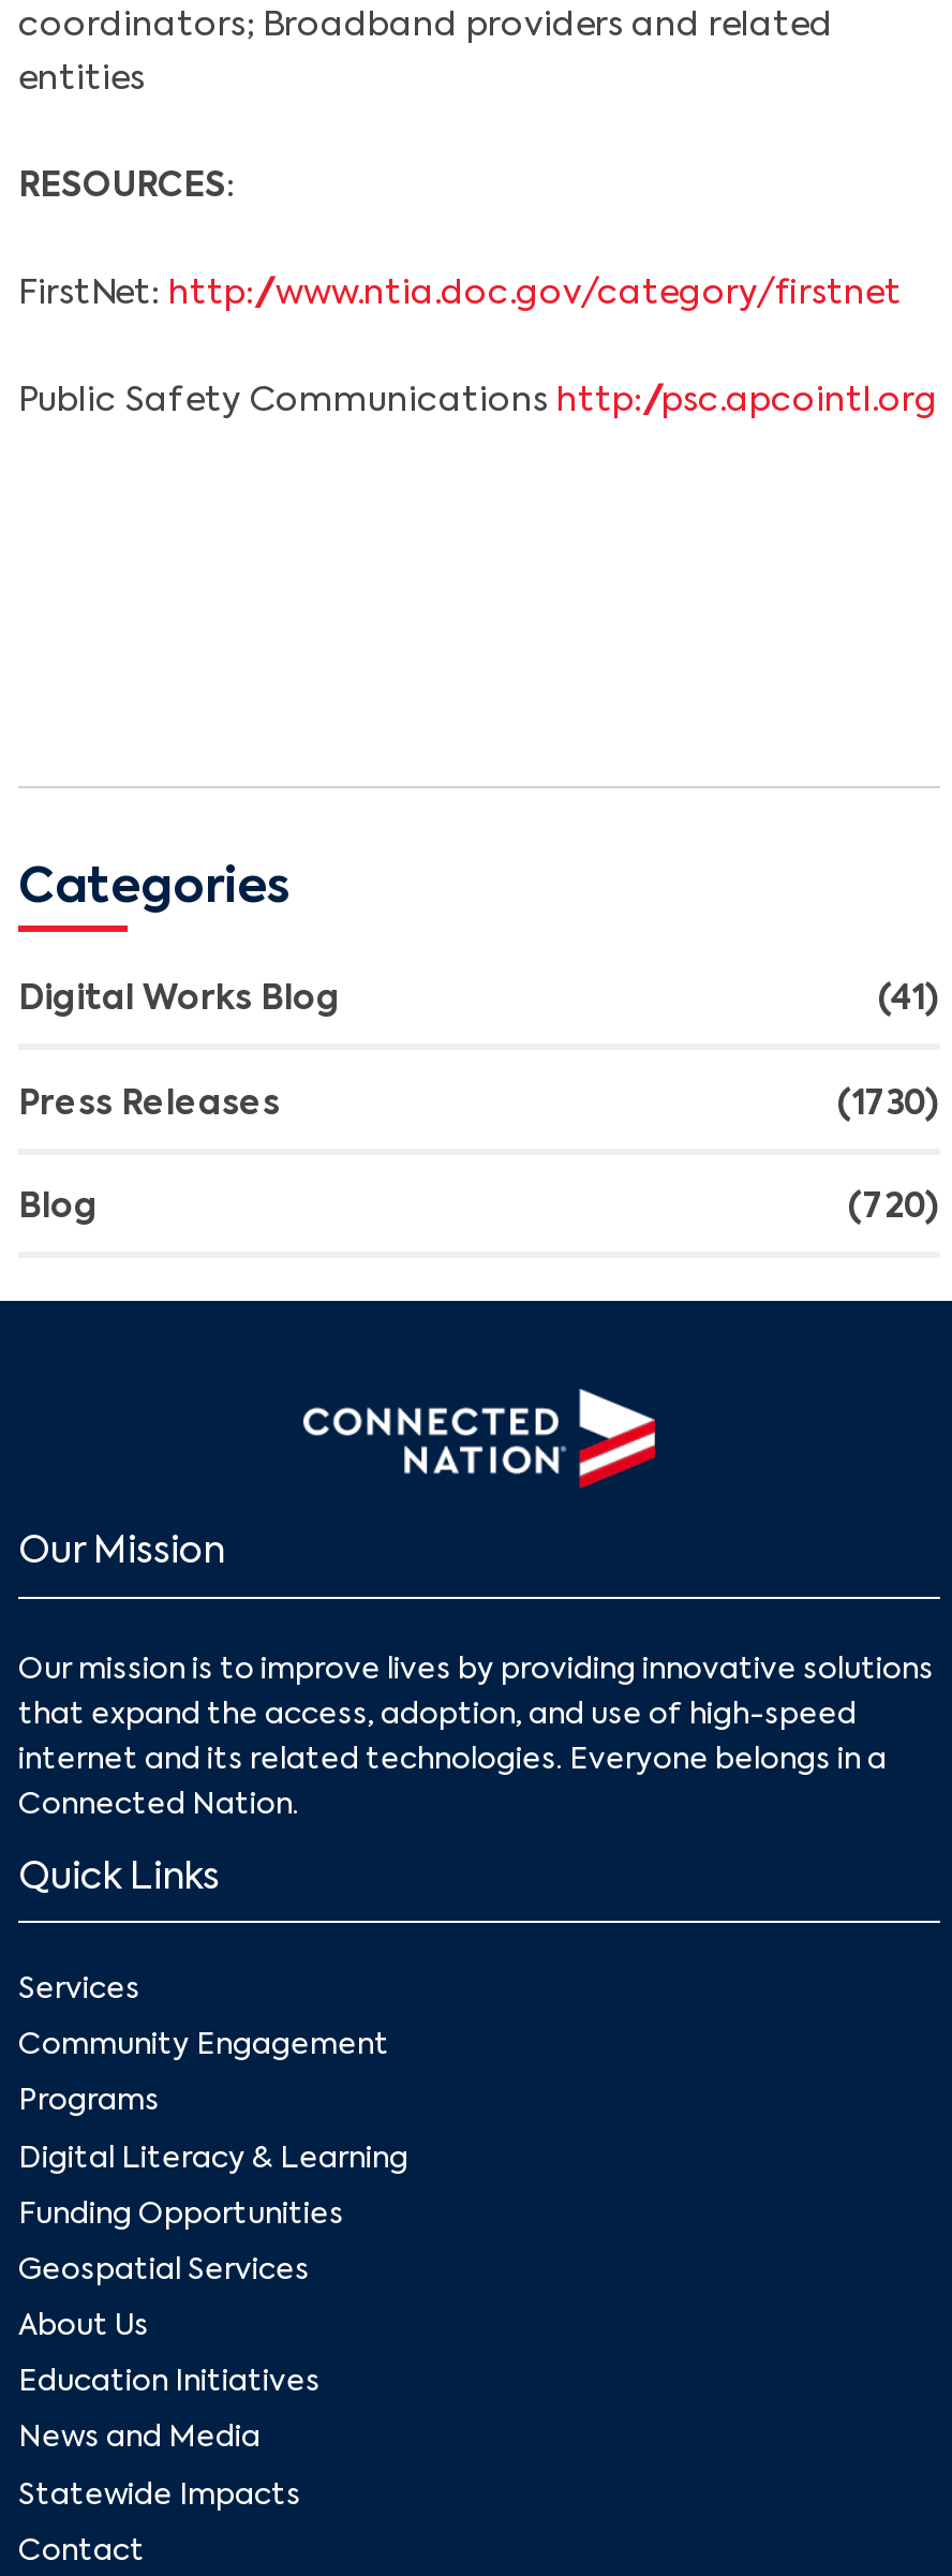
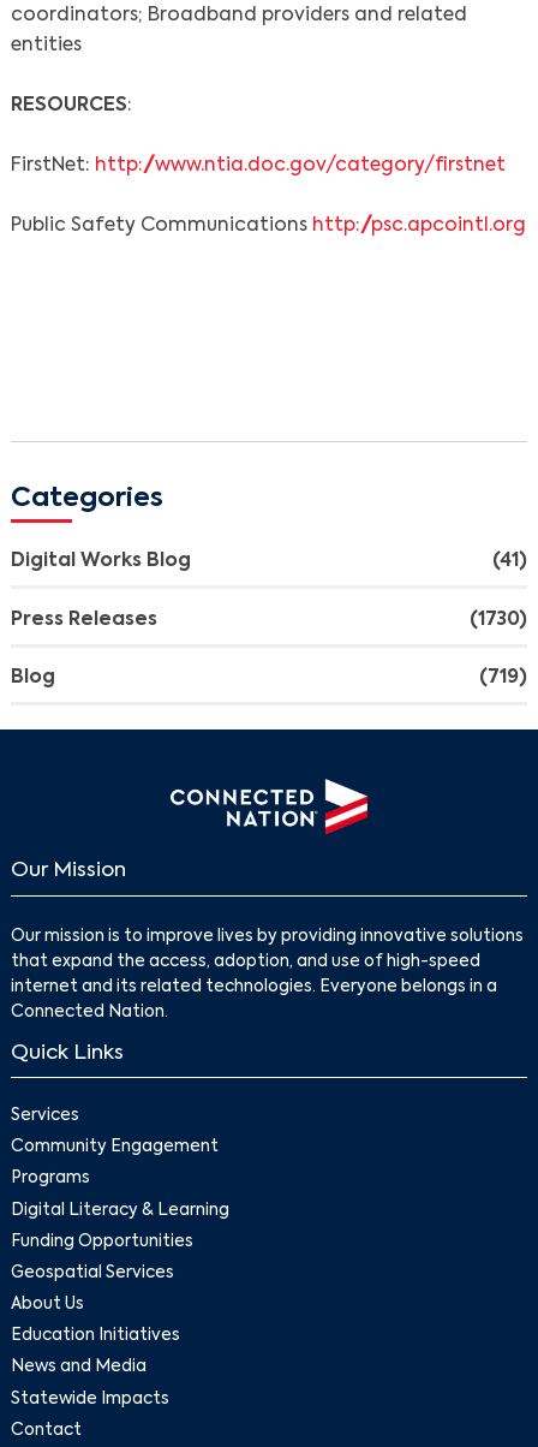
[848,1192,940,1226] (720) -> [479,668,527,688] (719)

